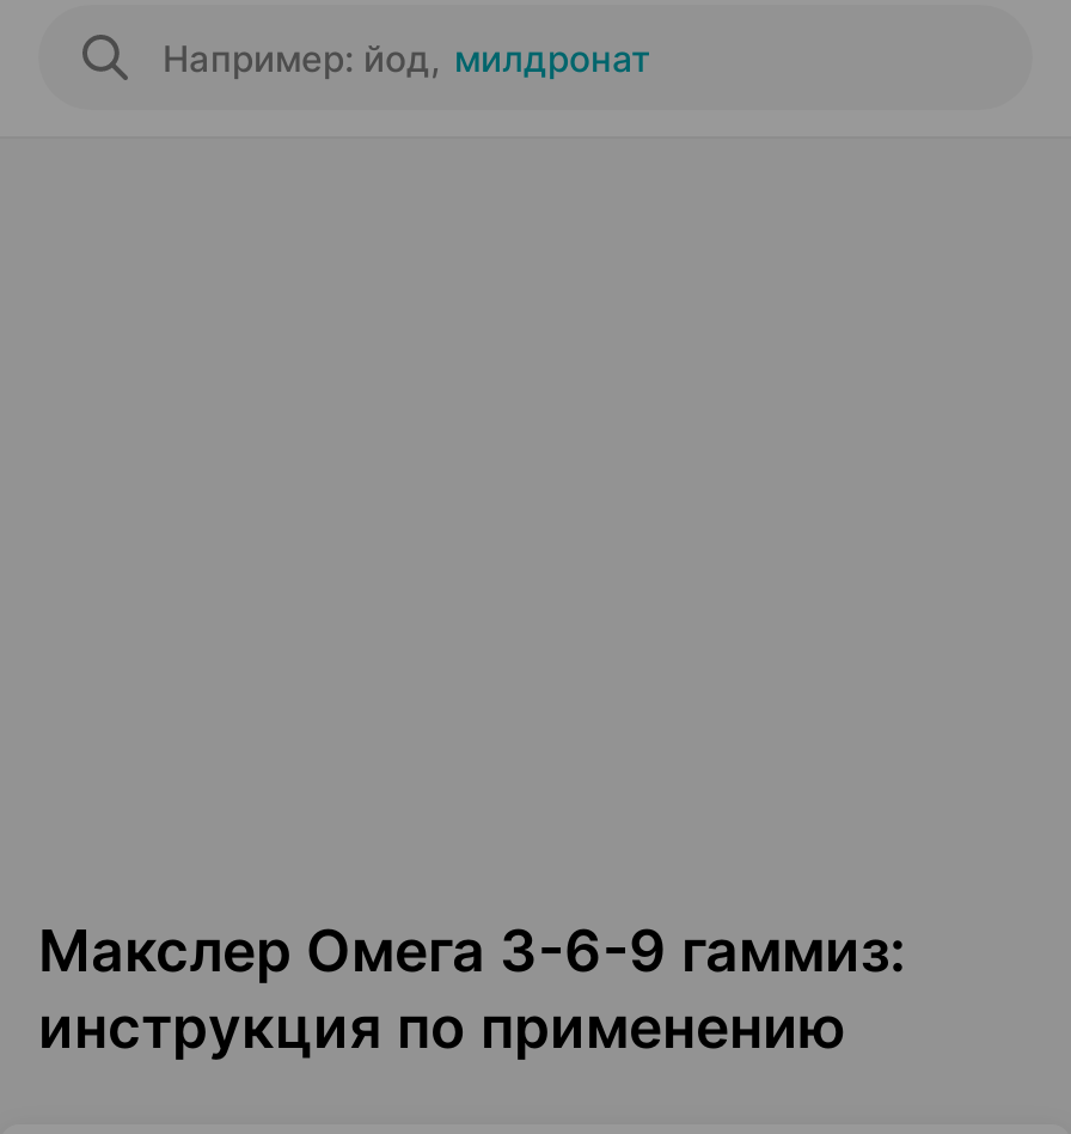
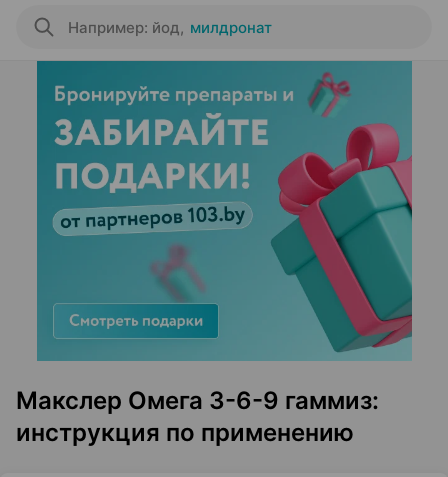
none -> [36,60,413,362] [image]

